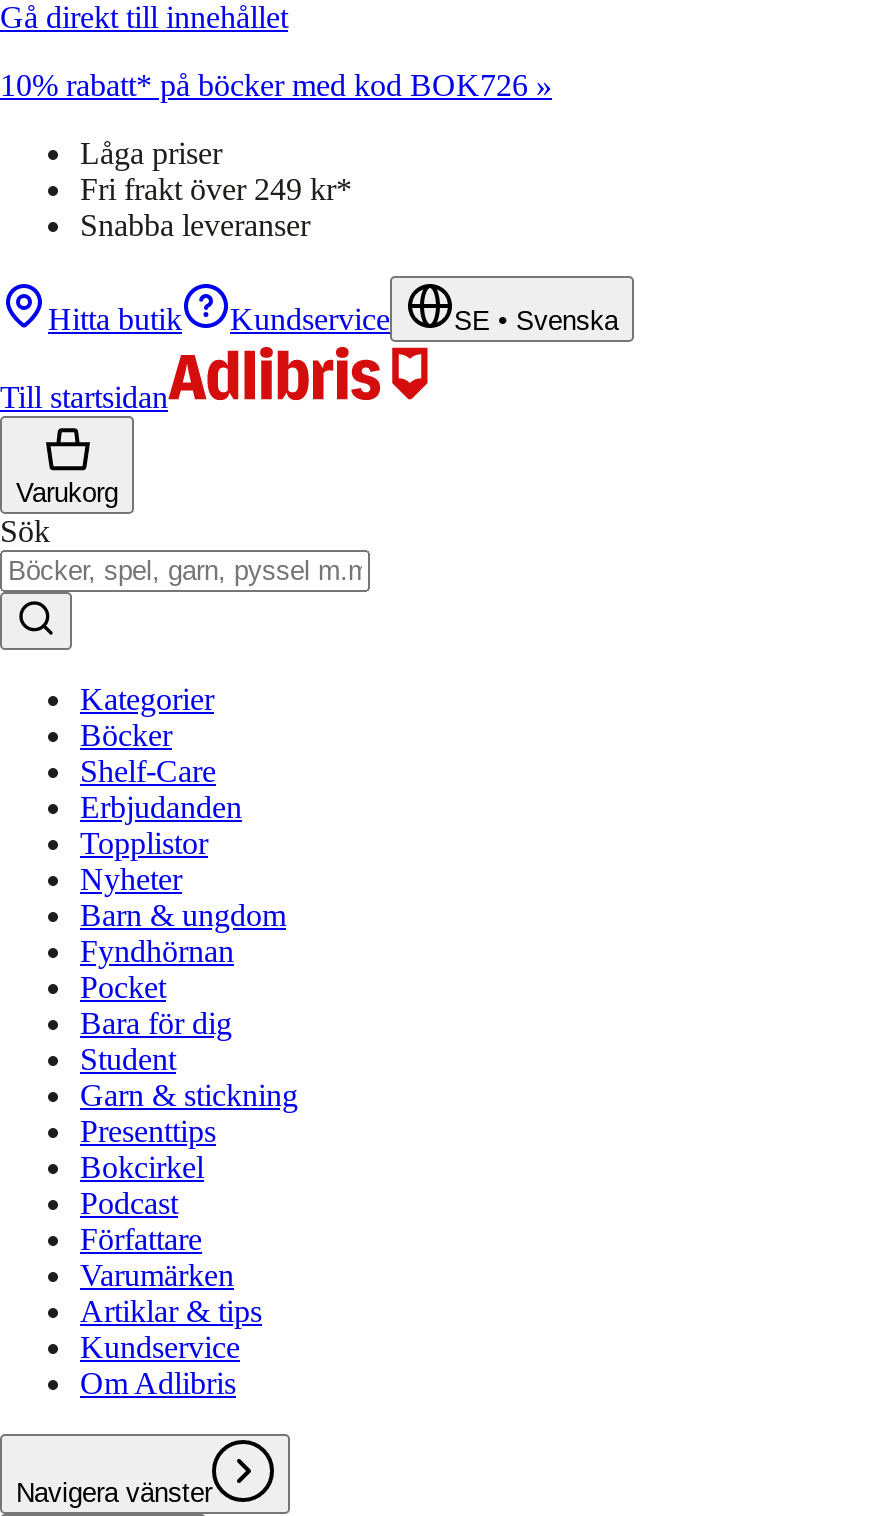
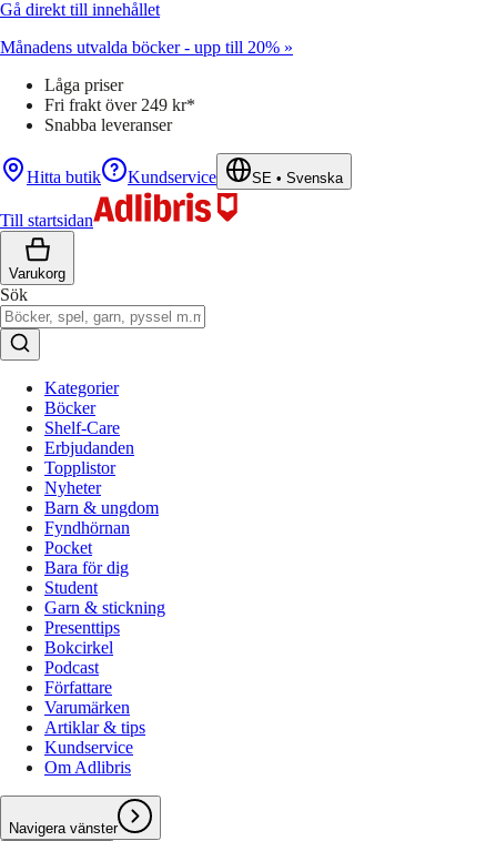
[0,68,552,102] 10% rabatt* på böcker med kod BOK726 » -> [0,38,293,57] Månadens utvalda böcker - upp till 20% »

